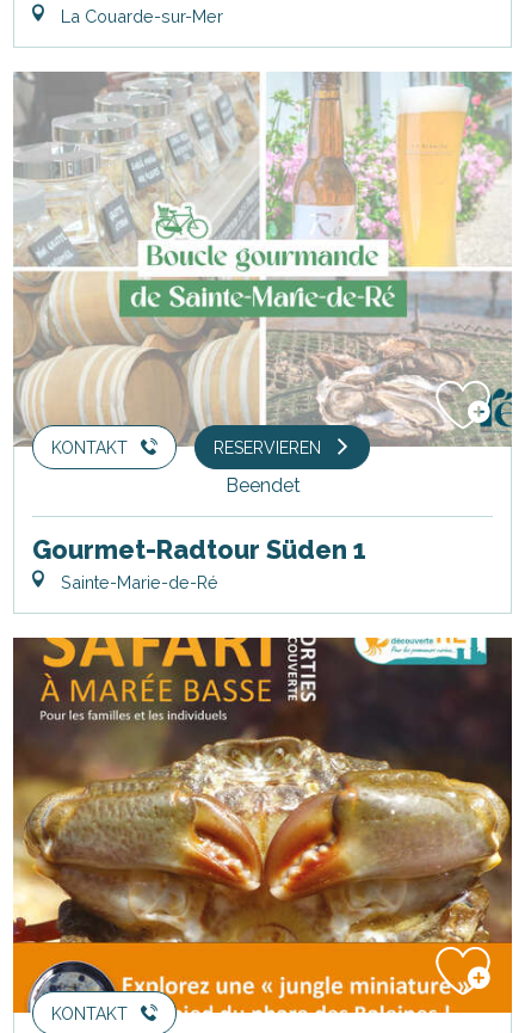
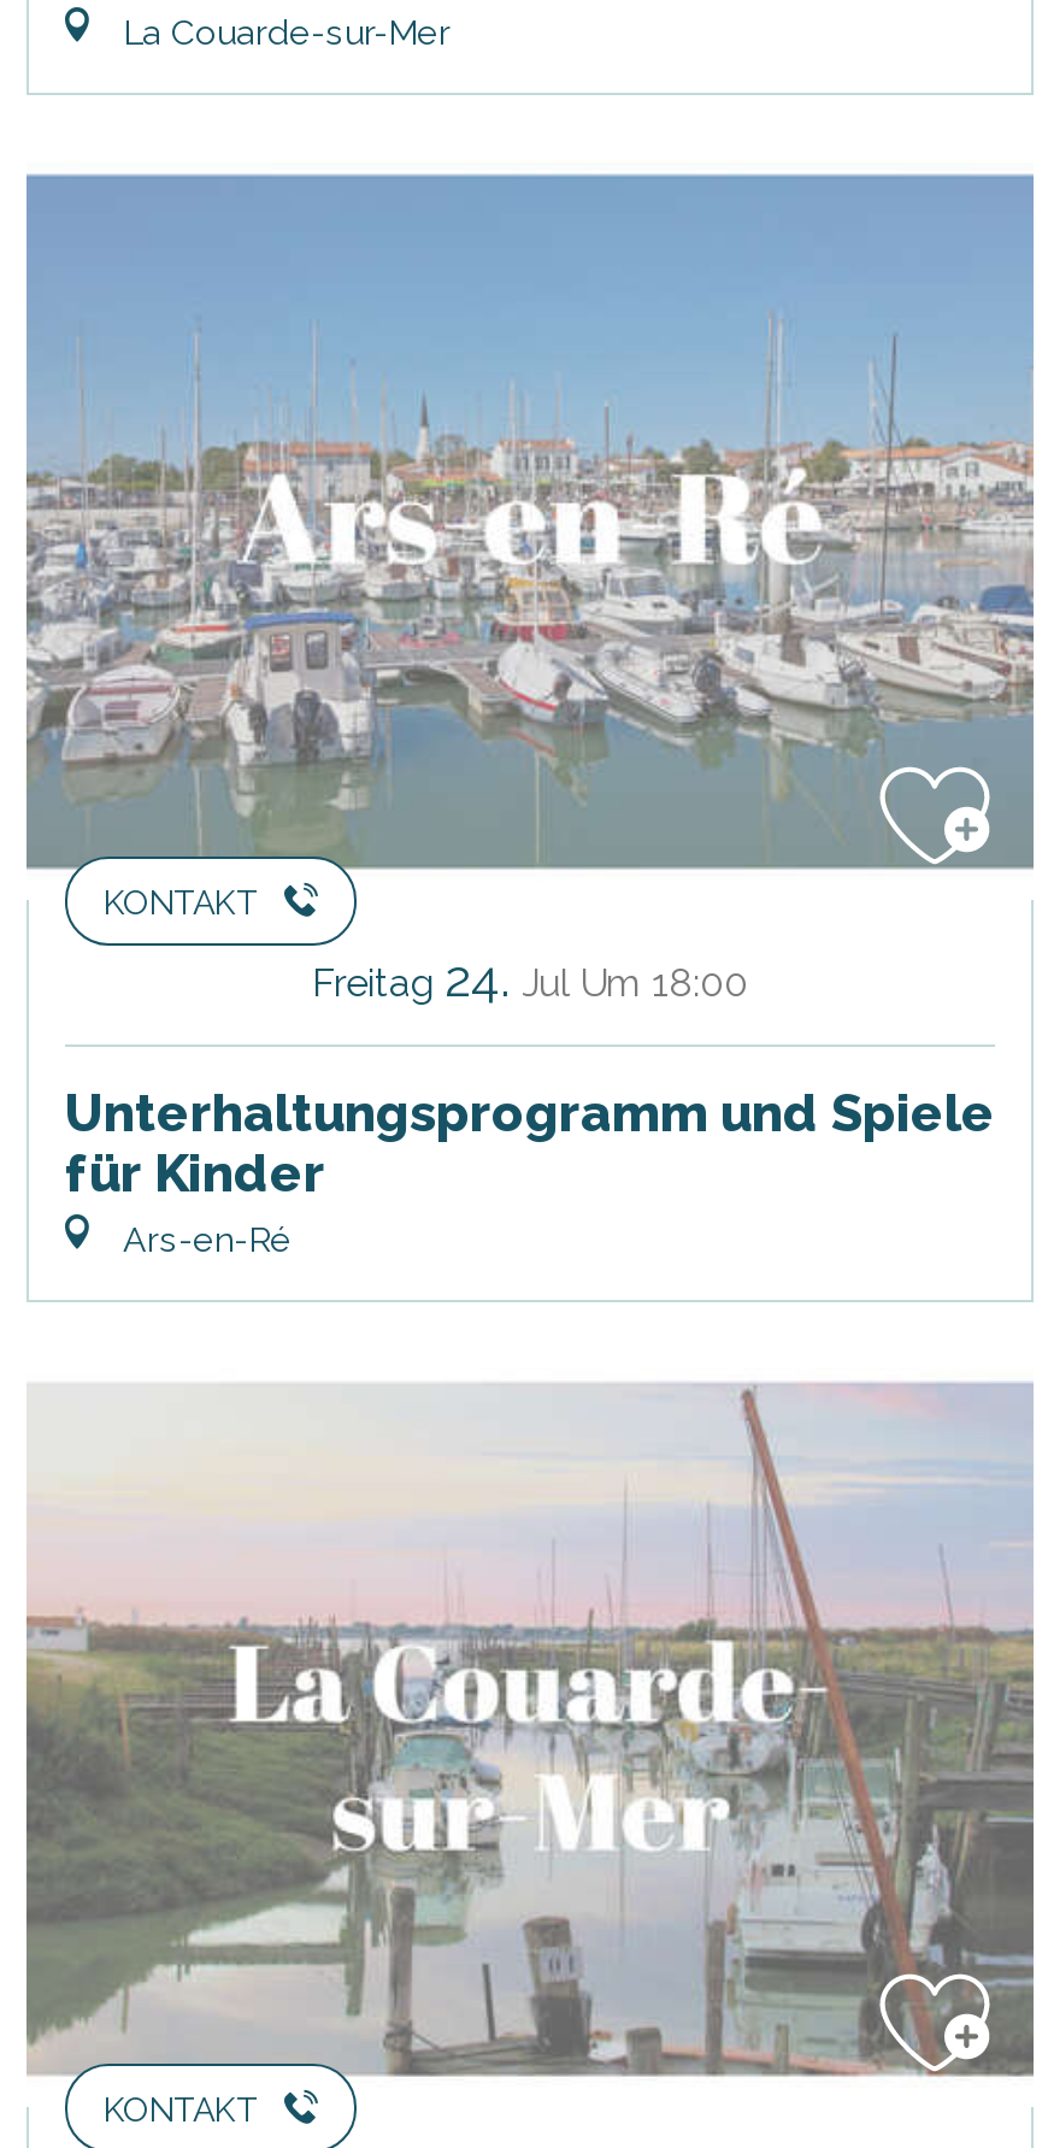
[13,70,512,592] [image] | RESERVIEREN | Beendet | Gourmet-Radtour Süden 1 | Sainte-Marie-de-Ré -> [24,143,1036,1259] [image] | Freitag 24. Jul Um 18:00 | Unterhaltungsprogramm und Spiele | für Kinder | Ars-en-Ré
[12,637,513,1014] [image] -> [24,1350,1036,2105] [image]

